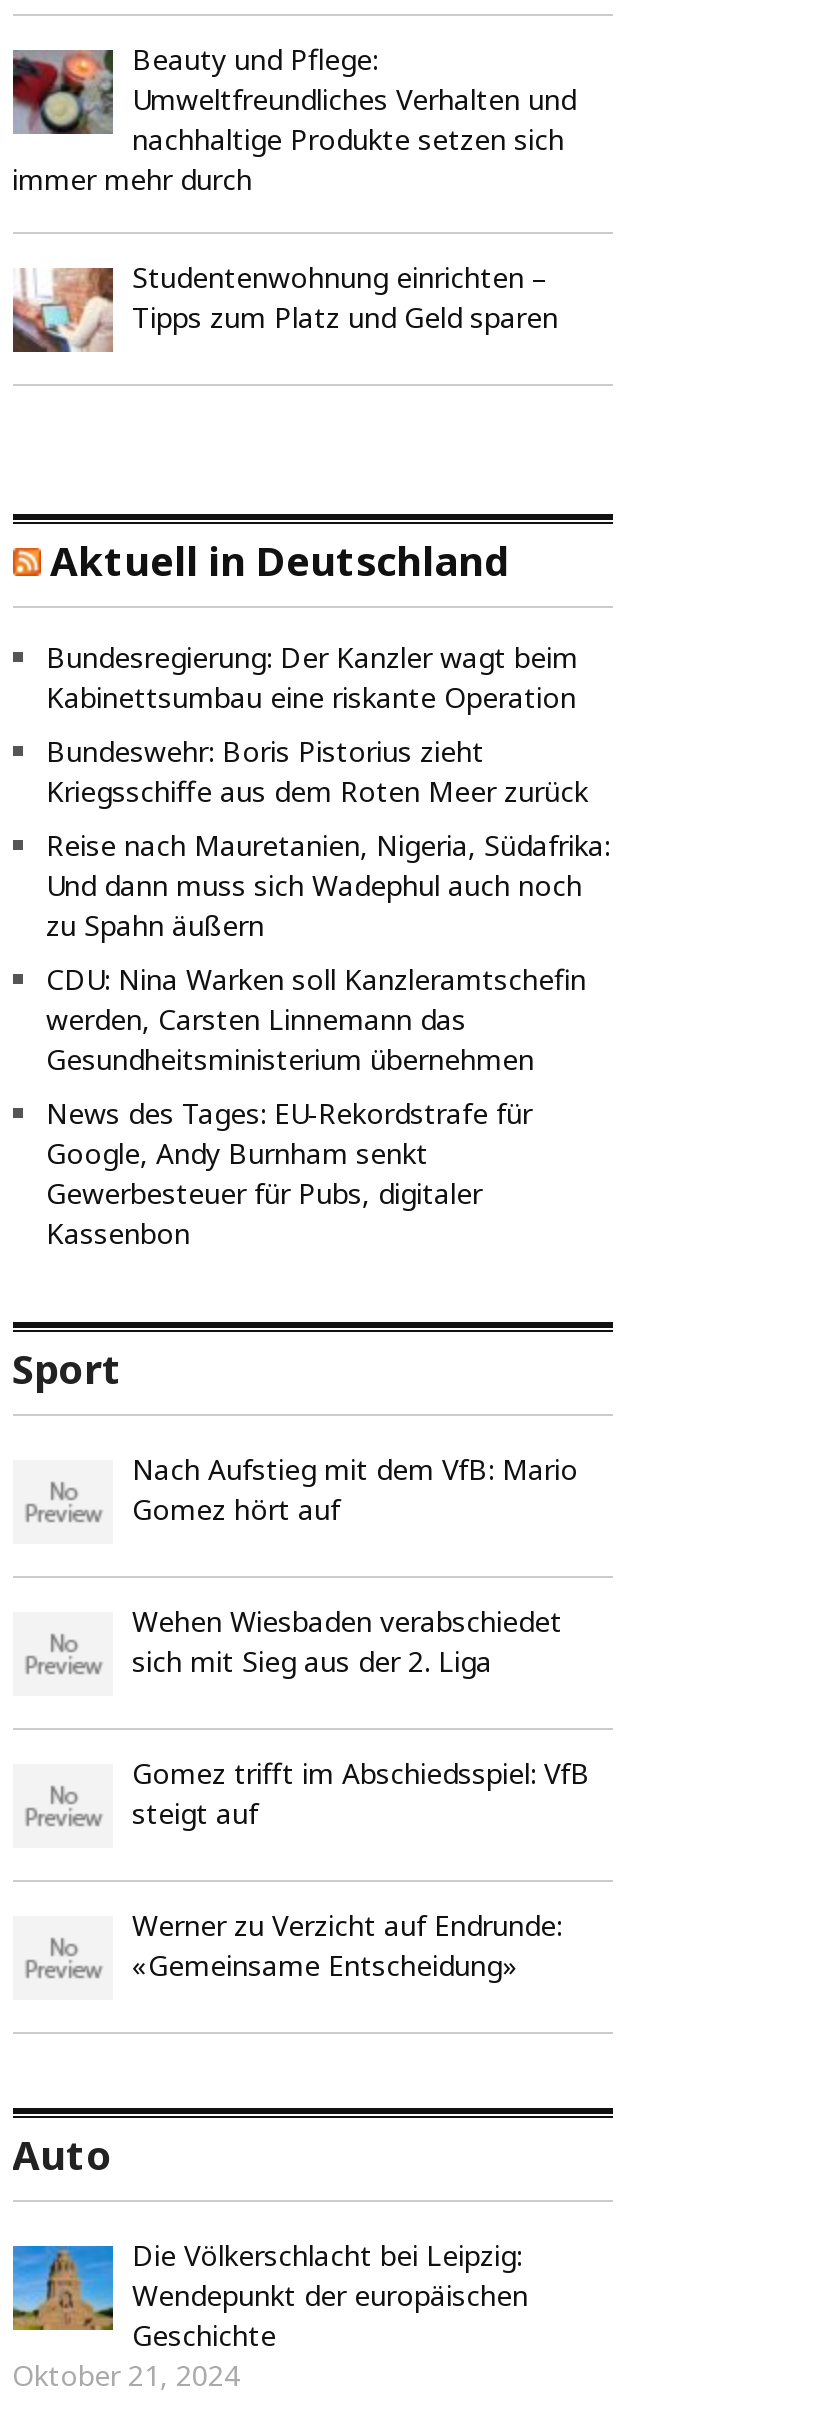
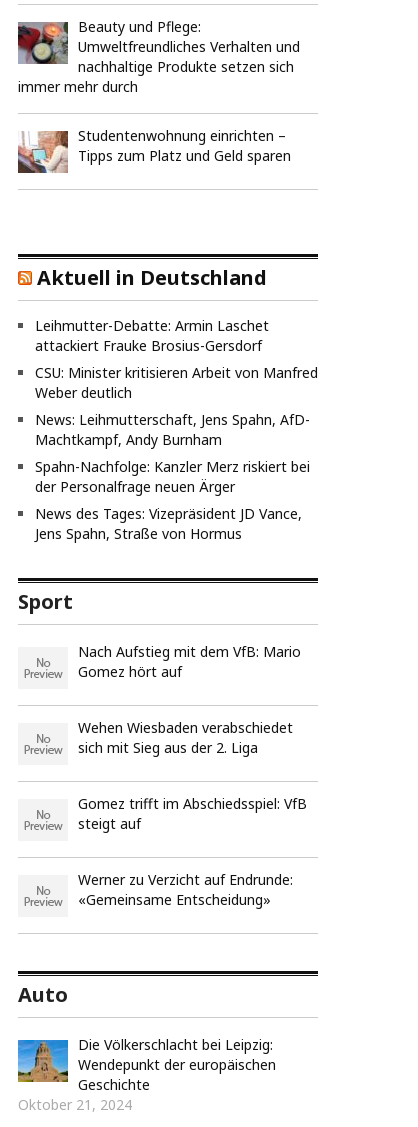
[46,638,610,1252] Bundesregierung: Der Kanzler wagt beim | Kabinettsumbau eine riskante Operation | Bundeswehr: Boris Pistorius zieht | Kriegsschiffe aus dem Roten Meer zurück | Reise nach Mauretanien, Nigeria, Südafrika: | Und dann muss sich Wadephul auch noch | zu Spahn äußern | CDU: Nina Warken soll Kanzleramtschefin | werden, Carsten Linnemann das | Gesundheitsministerium übernehmen | News des Tages: EU-Rekordstrafe für | Google, Andy Burnham senkt | Gewerbesteuer für Pubs, digitaler | Kassenbon -> [34,316,317,543] Leihmutter-Debatte: Armin Laschet | attackiert Frauke Brosius-Gersdorf | CSU: Minister kritisieren Arbeit von Manfred | Weber deutlich | News: Leihmutterschaft, Jens Spahn, AfD- | Machtkampf, Andy Burnham | Spahn-Nachfolge: Kanzler Merz riskiert bei | der Personalfrage neuen Ärger | News des Tages: Vizepräsident JD Vance, | Jens Spahn, Straße von Hormus

